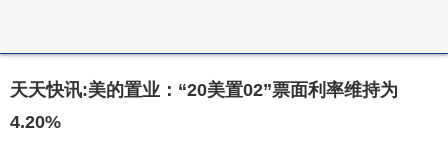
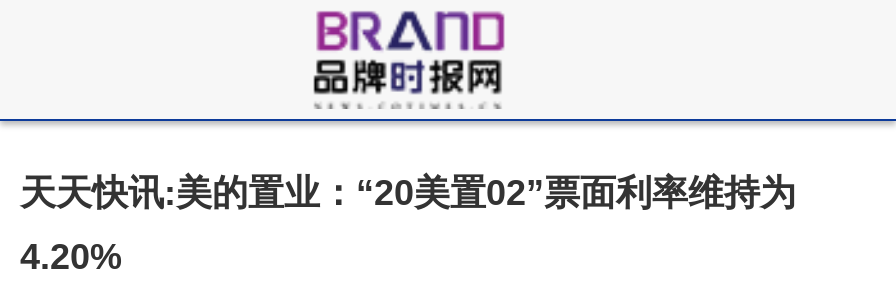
none -> [312,9,506,111] [image]

